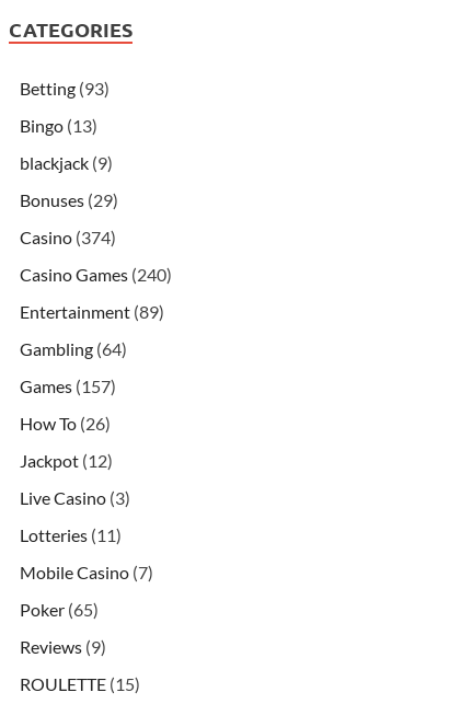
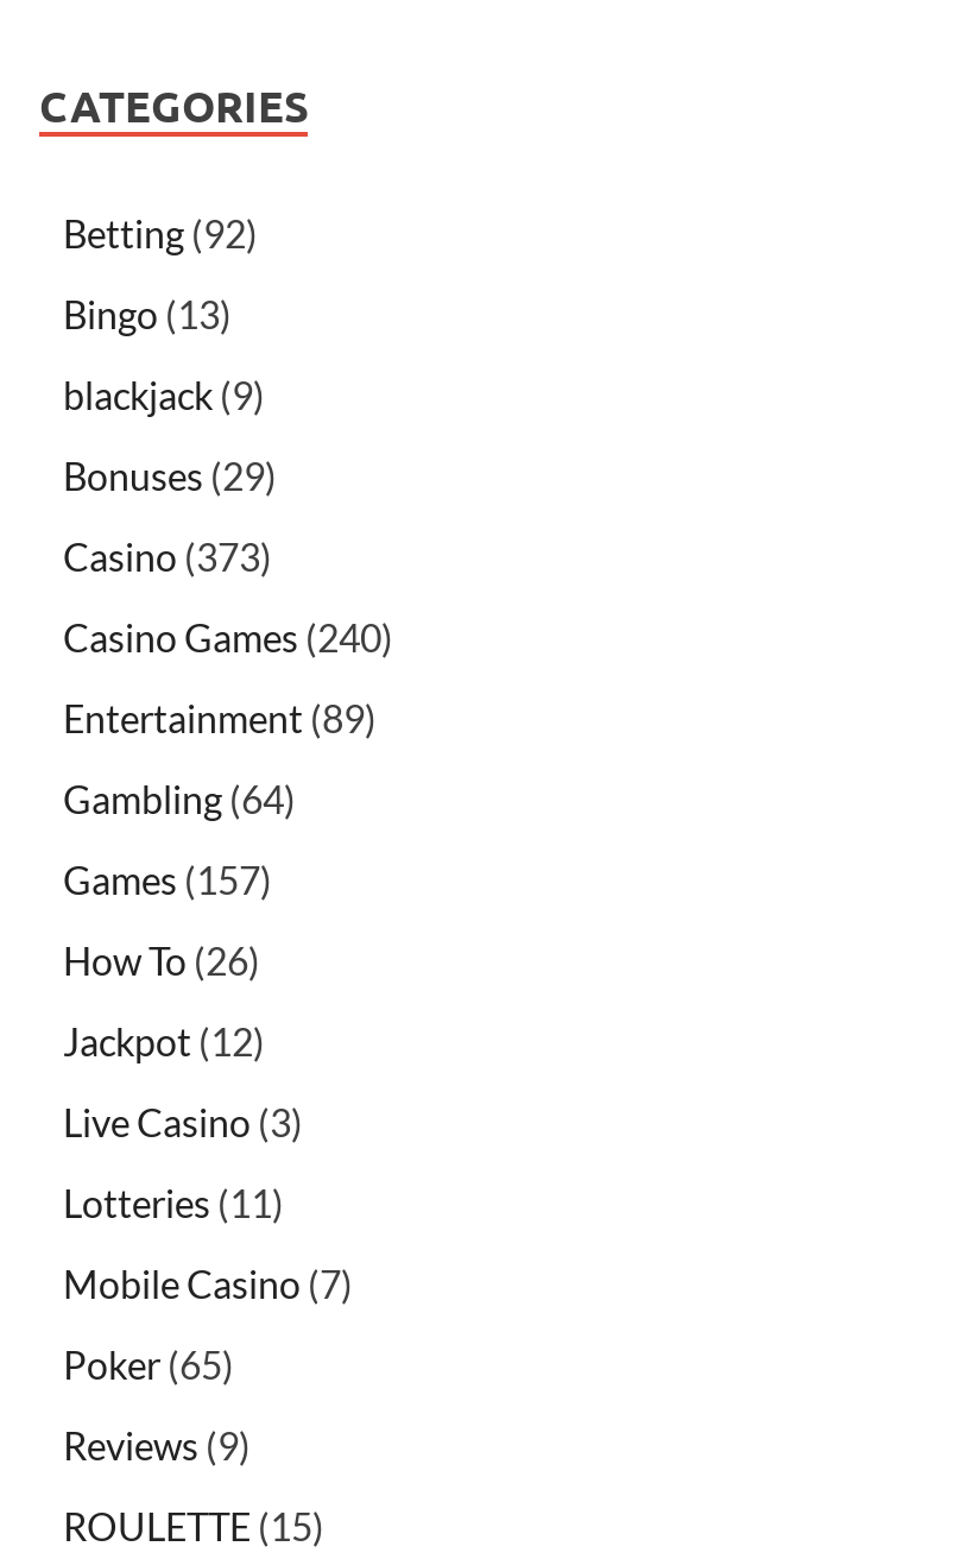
[20,77,110,98] Betting (93) -> [63,210,258,255] Betting (92)
[20,226,116,247] Casino (374) -> [63,533,272,578] Casino (373)

